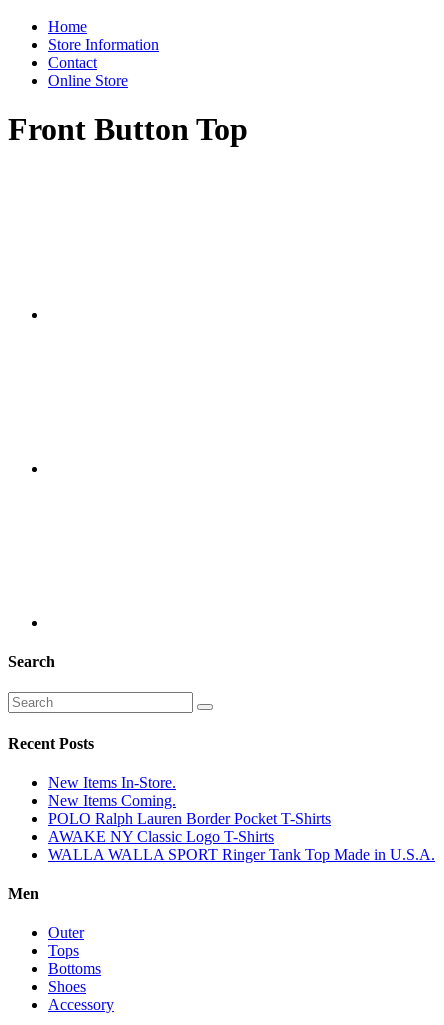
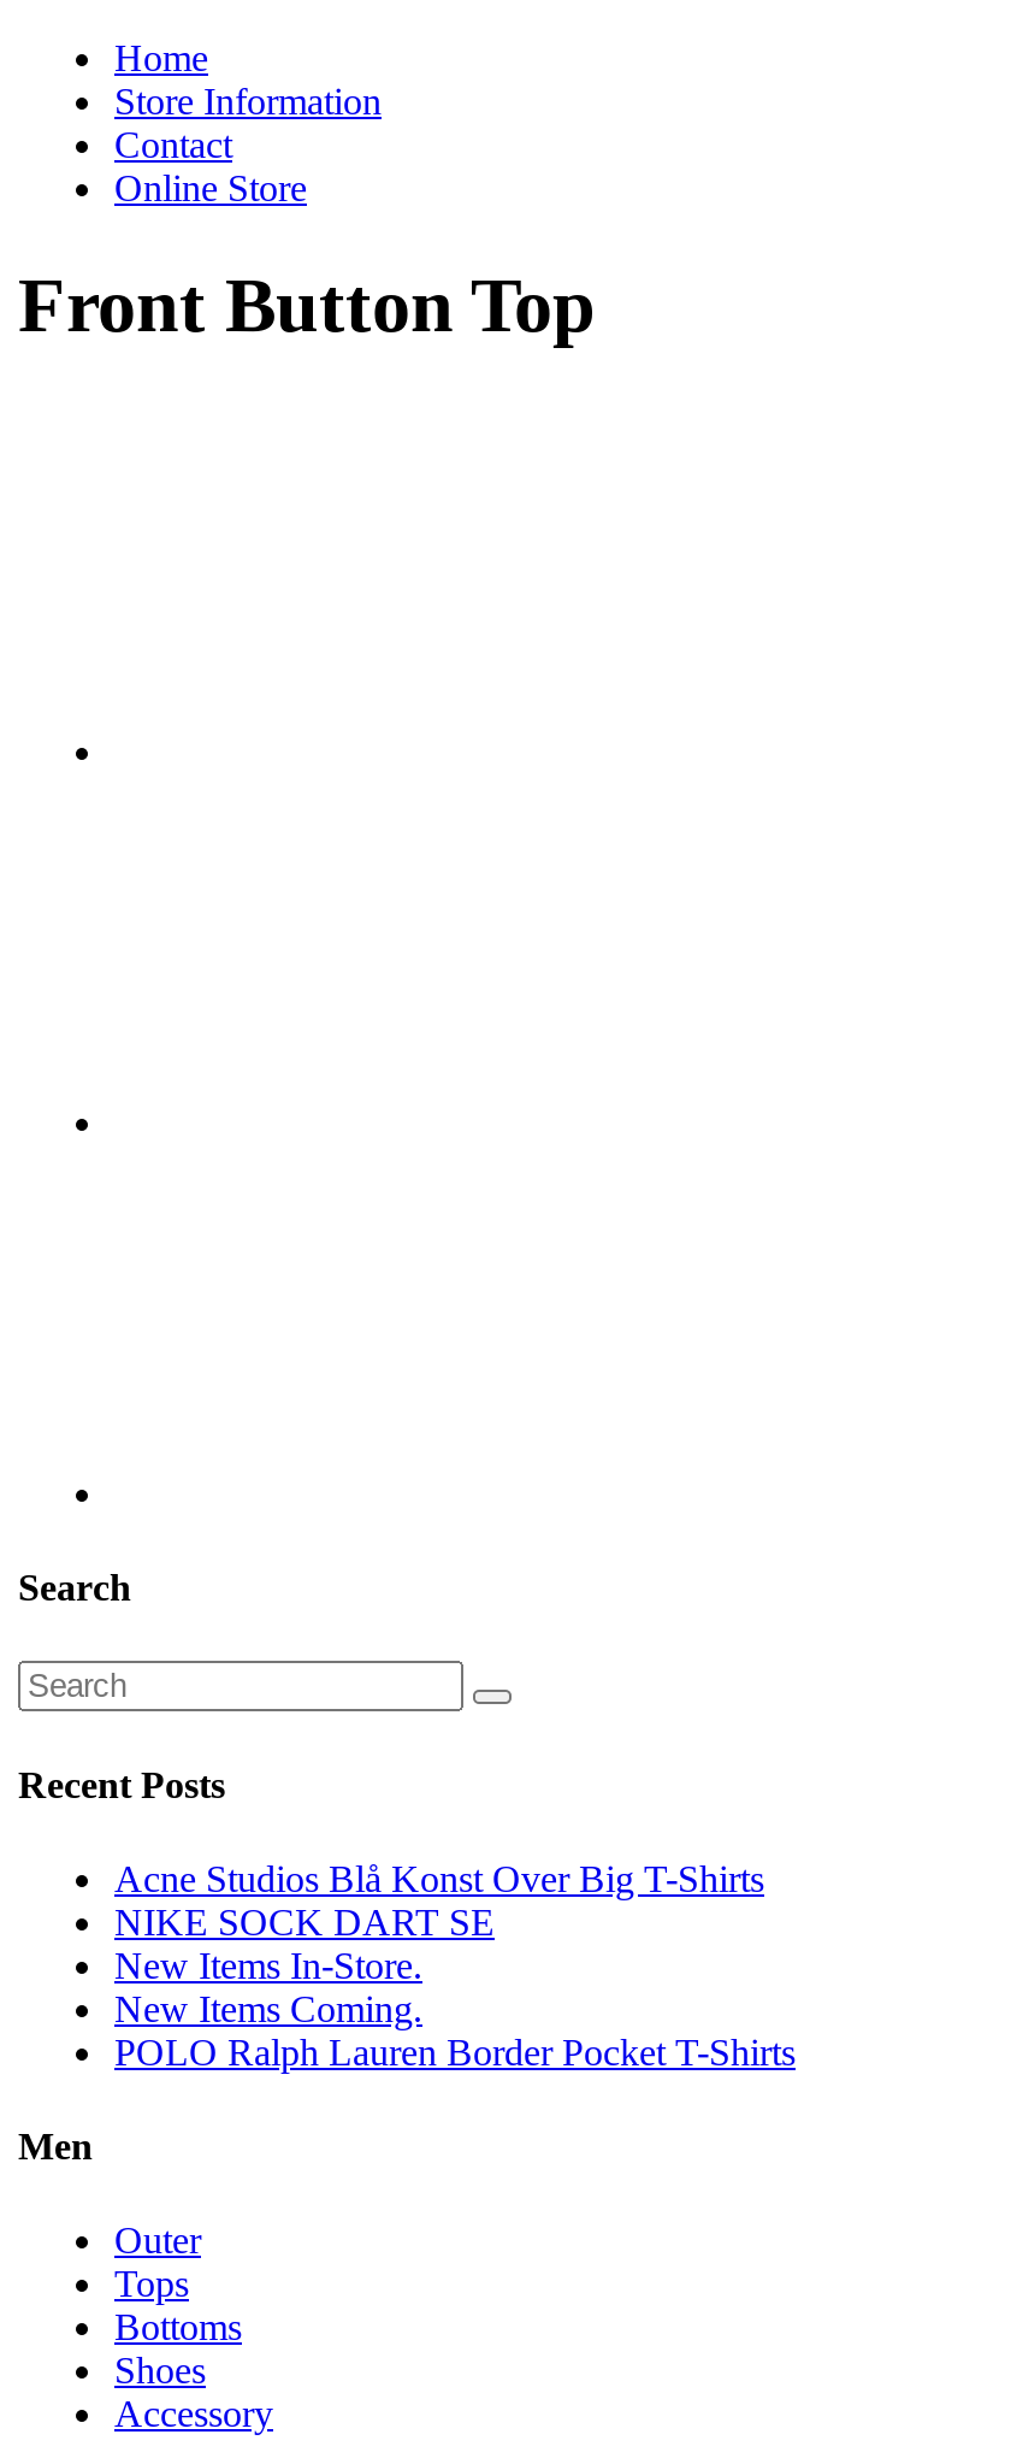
none -> [114,1858,764,1942] Acne Studios Blå Konst Over Big T-Shirts | NIKE SOCK DART SE
moved [48,774,331,827] -> [114,1944,796,2072]: New Items In-Store. | New Items Coming. | POLO Ralph Lauren Border Pocket T-Shirts
[48,828,435,863] AWAKE NY Classic Logo T-Shirts | WALLA WALLA SPORT Ringer Tank Top Made in U.S.A. -> none

